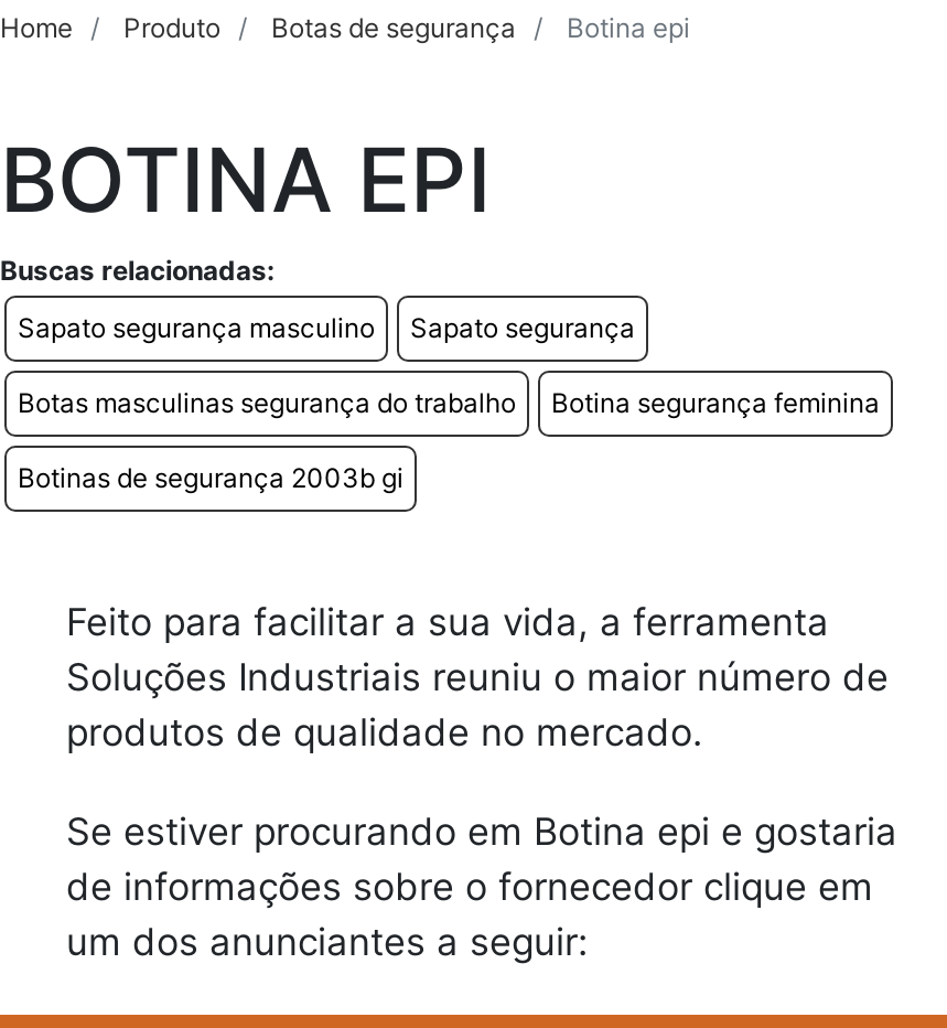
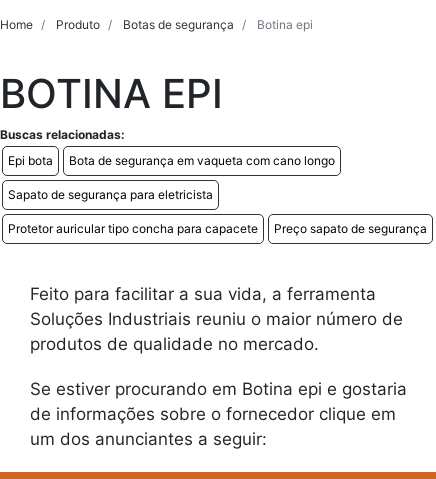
[18,311,635,344] Sapato segurança masculino | Sapato segurança -> [8,153,335,168] Epi bota | Bota de segurança em vaqueta com cano longo
[18,386,880,419] Botas masculinas segurança do trabalho | Botina segurança feminina -> [8,187,213,202] Sapato de segurança para eletricista
[18,461,403,494] Botinas de segurança 2003b gi -> [8,221,427,236] Protetor auricular tipo concha para capacete | Preço sapato de segurança

